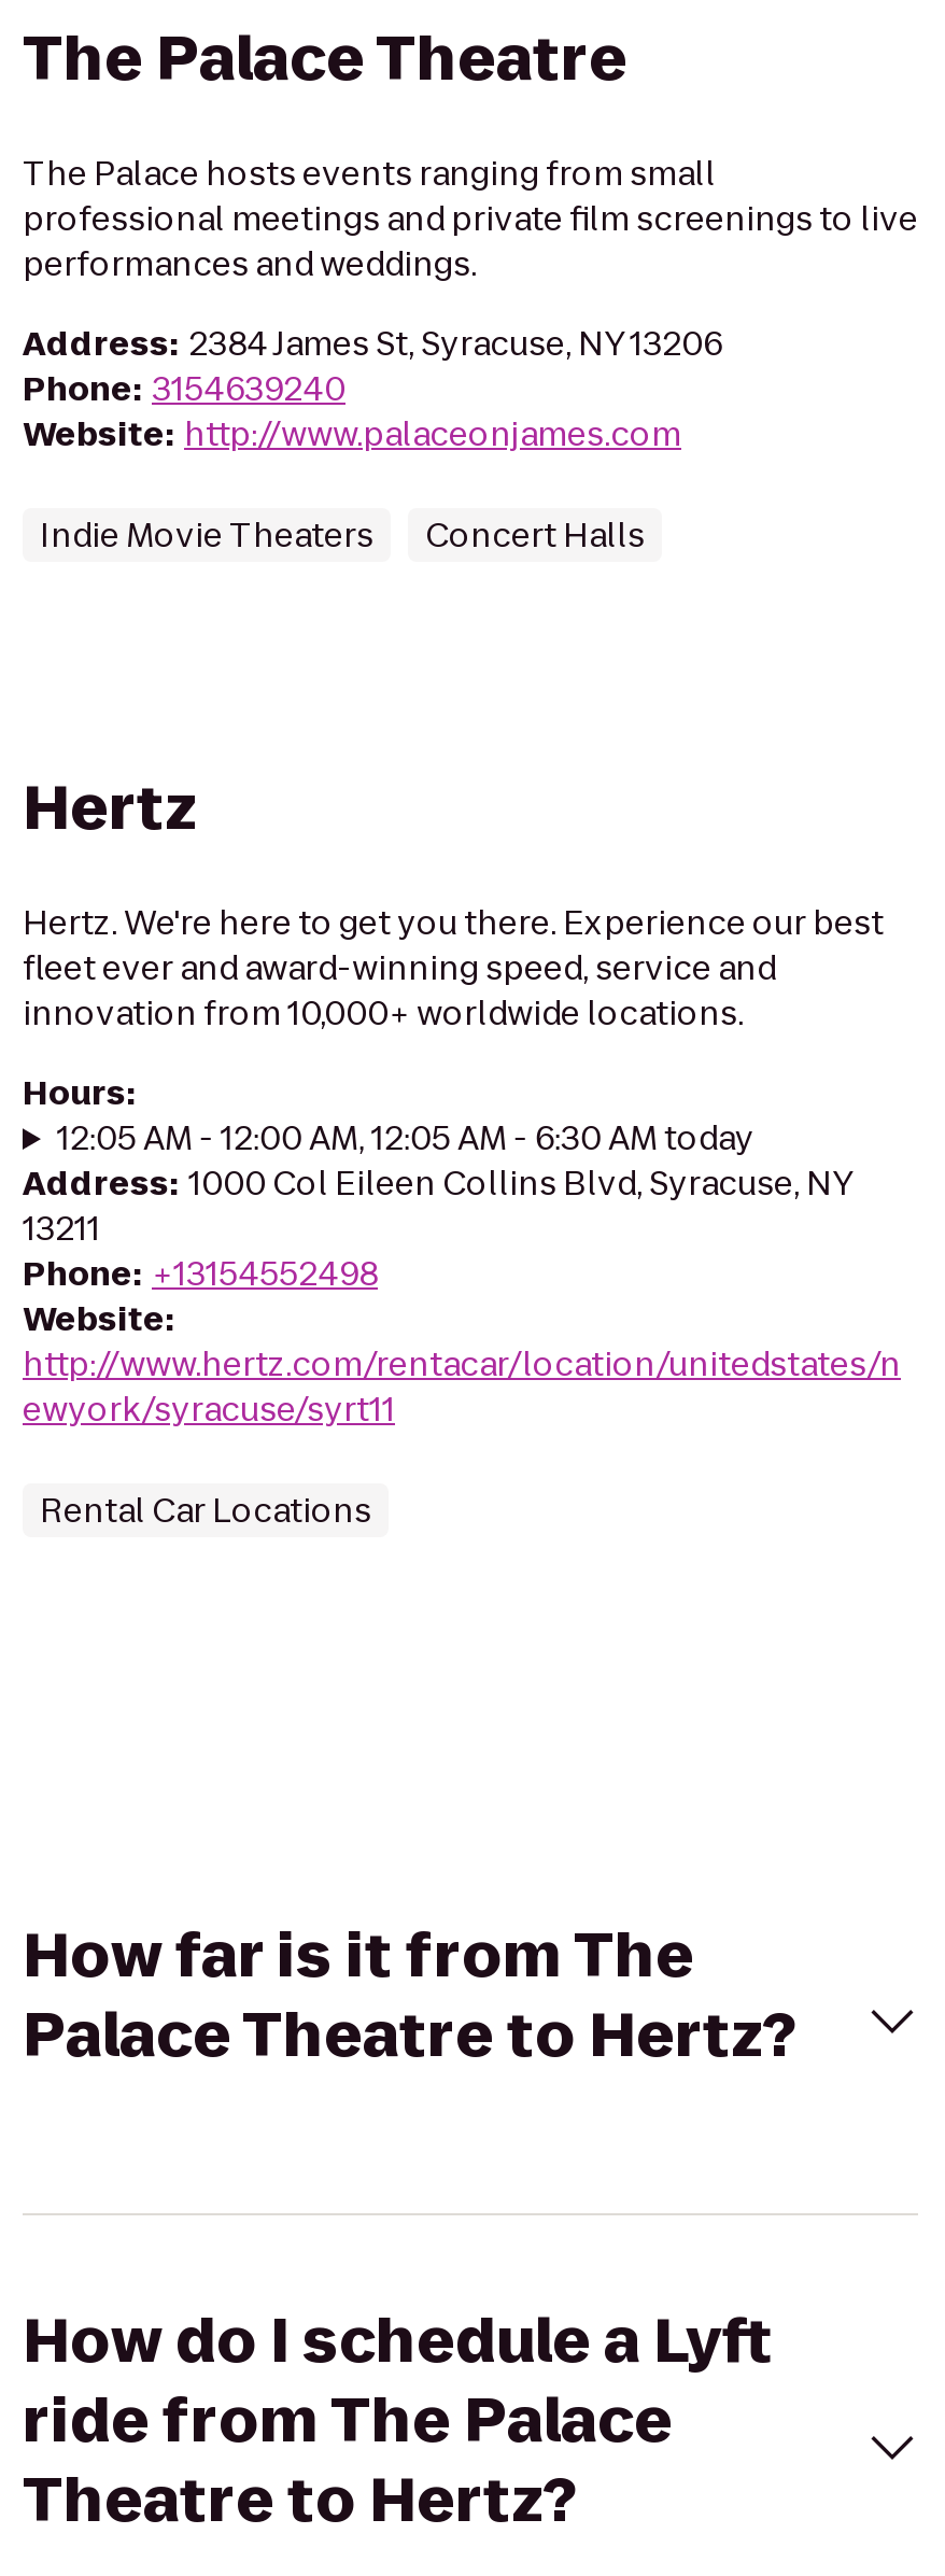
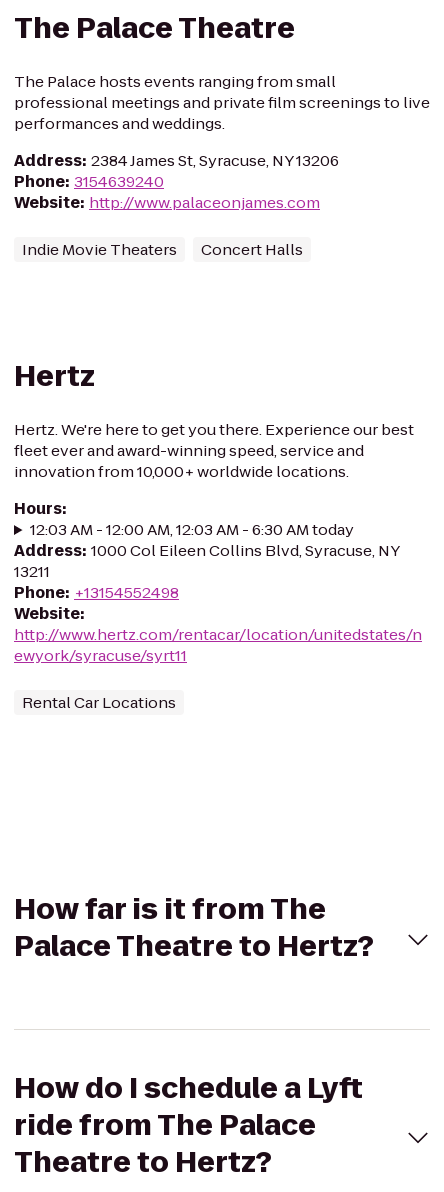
[57,1115,754,1160] 12:05 AM - 12:00 AM, 12:05 AM - 6:30 AM today -> [30,519,354,540] 12:03 AM - 12:00 AM, 12:03 AM - 6:30 AM today

